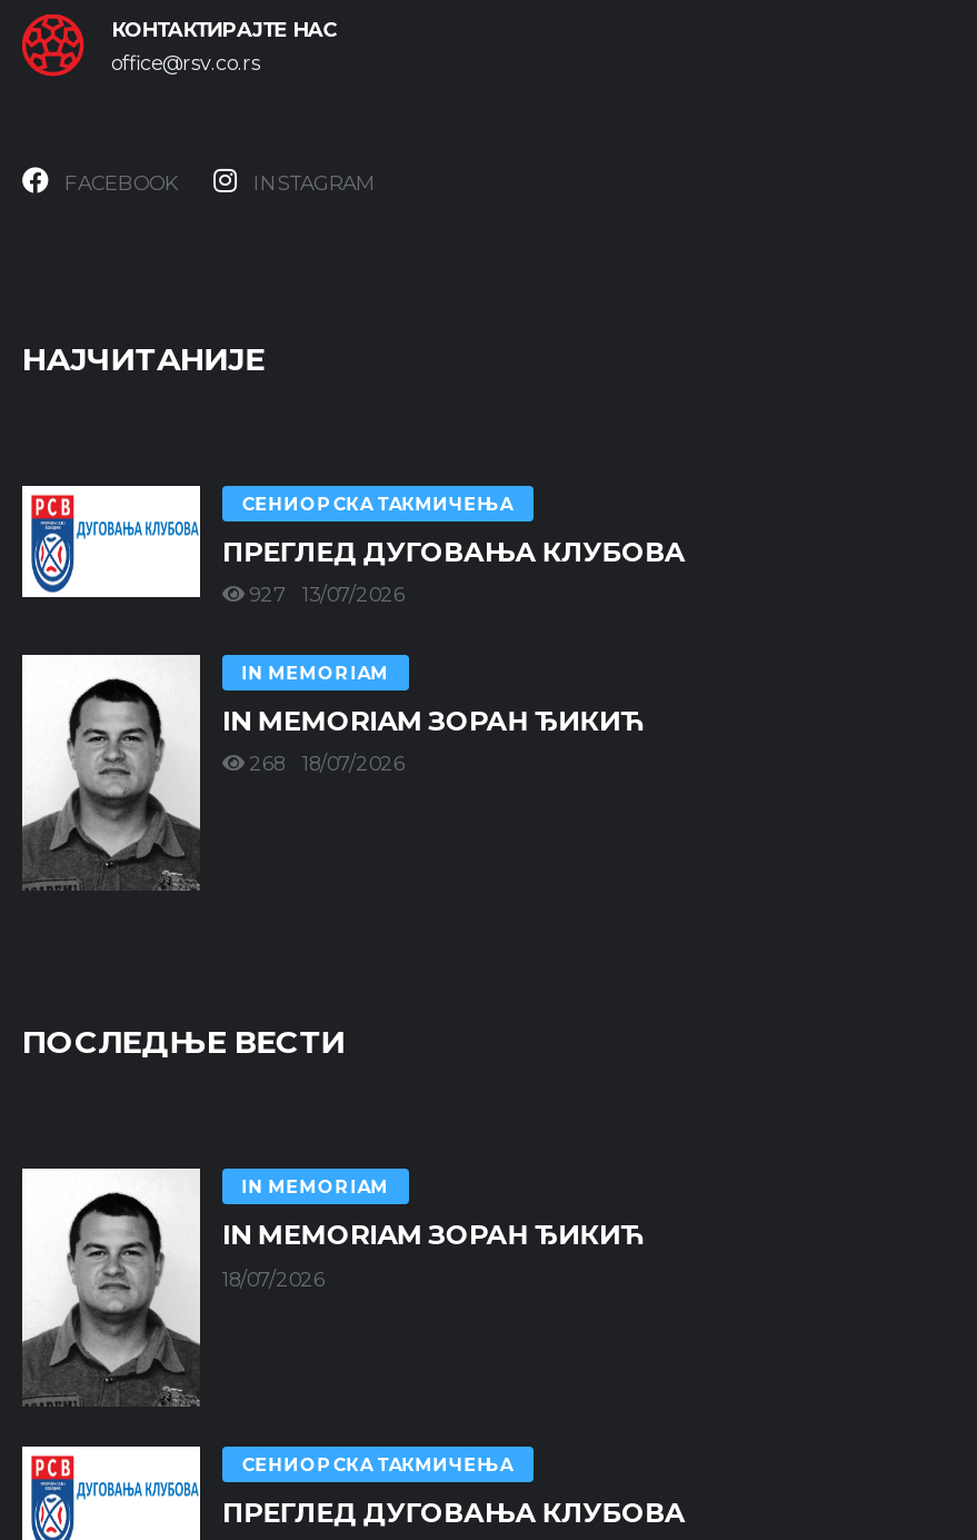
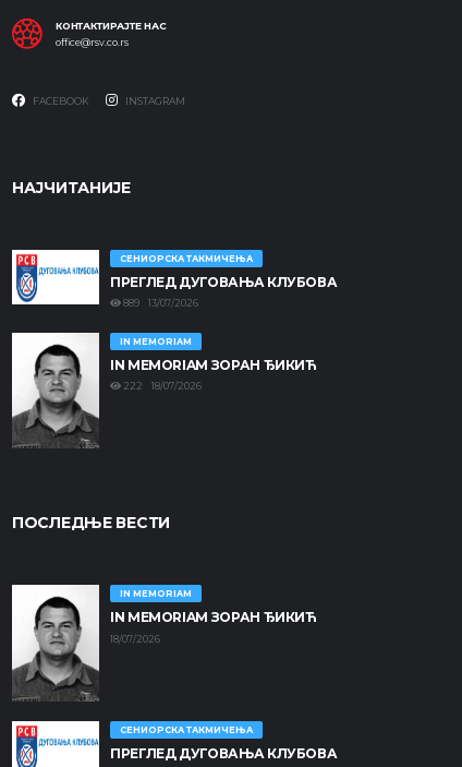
[245,582,405,607] 927 13/07/2026 -> [121,297,198,309] 889 13/07/2026
[245,751,405,776] 268 18/07/2026 -> [121,380,202,392] 222 18/07/2026

